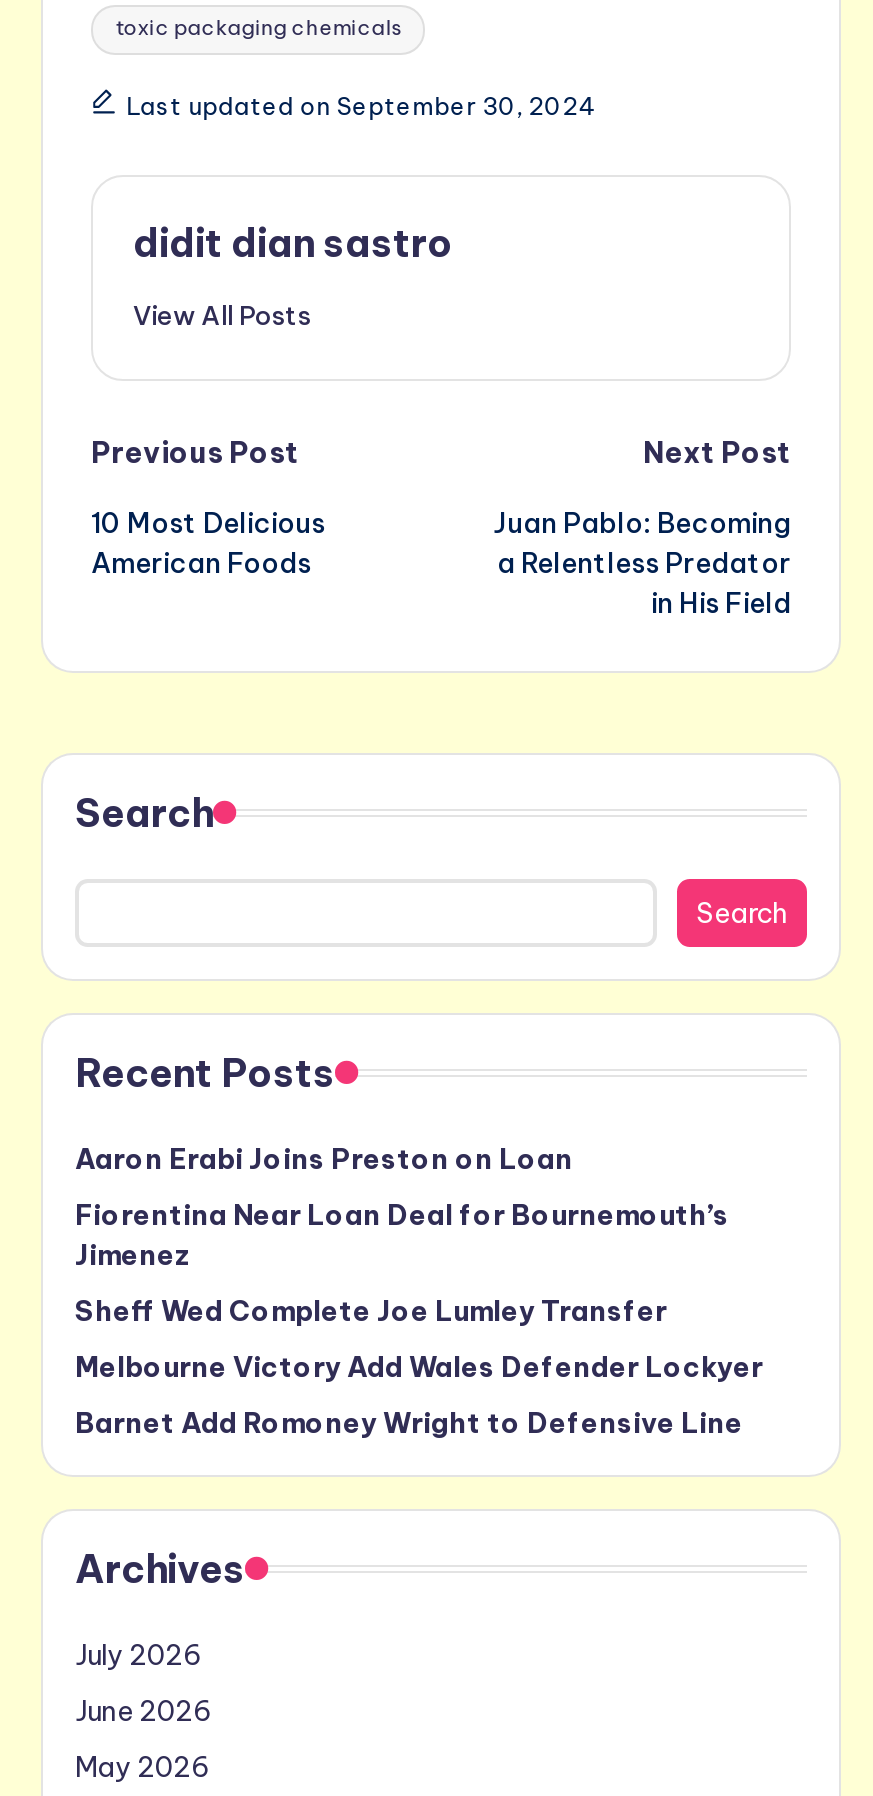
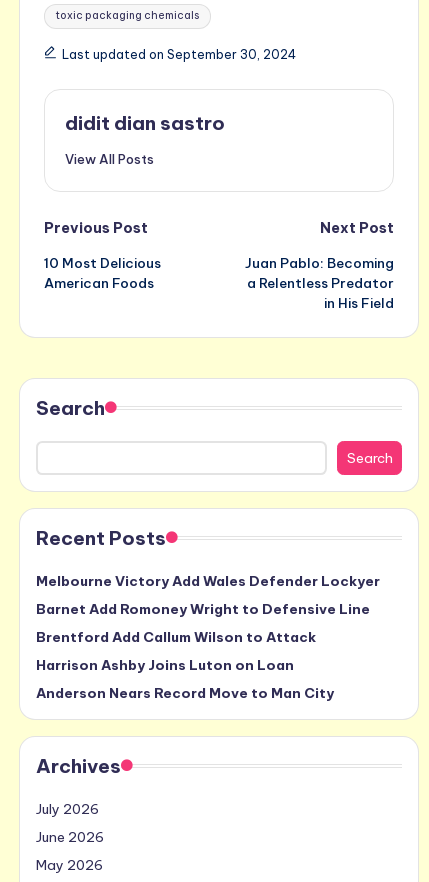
[75,1141,729,1329] Aaron Erabi Joins Preston on Loan | Fiorentina Near Loan Deal for Bournemouth’s | Jimenez | Sheff Wed Complete Joe Lumley Transfer -> none
moved [75,1349,763,1441] -> [36,572,380,618]: Melbourne Victory Add Wales Defender Lockyer | Barnet Add Romoney Wright to Defensive Line
none -> [36,628,334,702] Brentford Add Callum Wilson to Attack | Harrison Ashby Joins Luton on Loan | Anderson Nears Record Move to Man City

